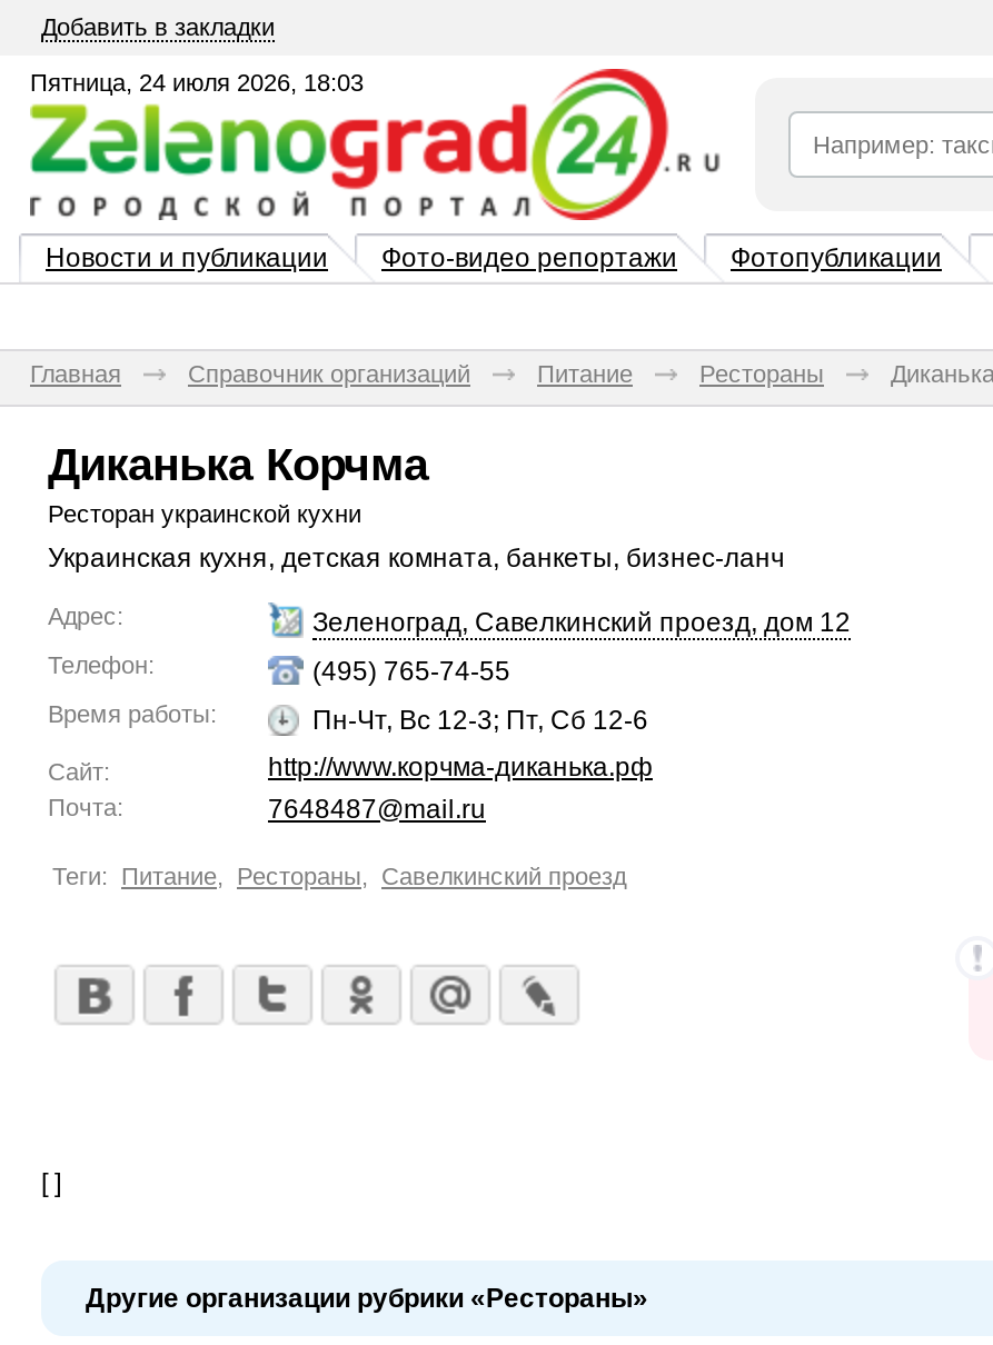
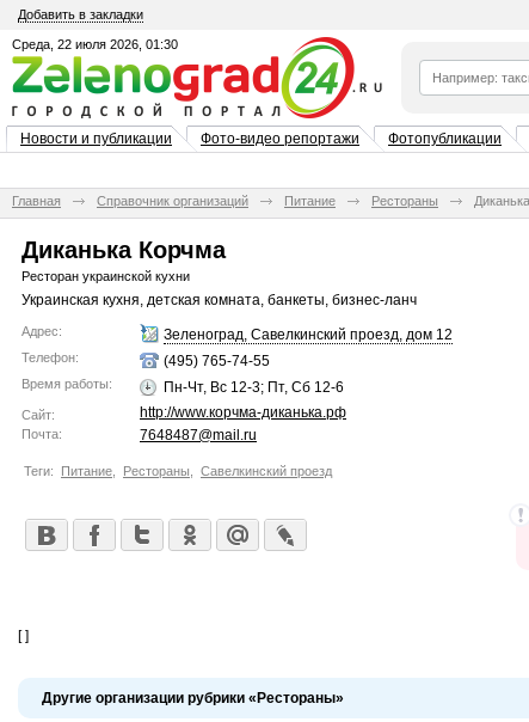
[30,69,364,96] Пятница, 24 июля 2026, 18:03 -> [12,37,178,51] Среда, 22 июля 2026, 01:30

